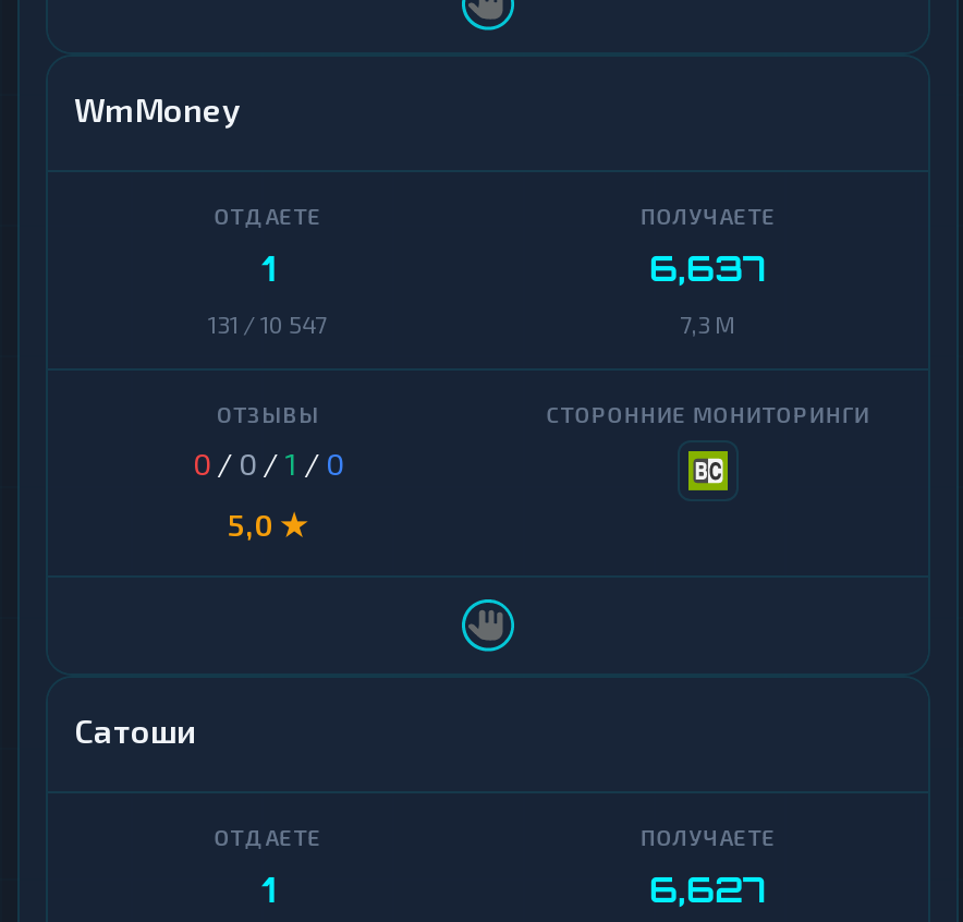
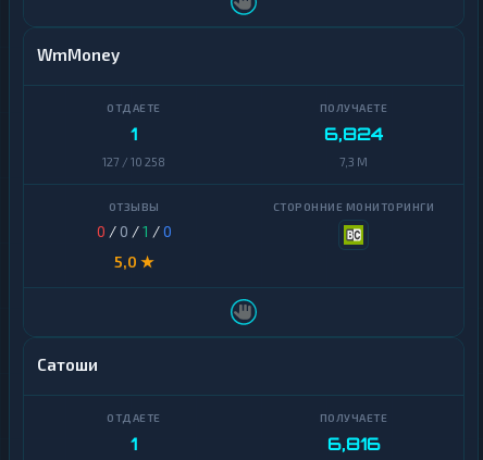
[649,246,767,290] 6,637 -> [324,123,383,145] 6,824
[208,310,328,338] 131 / 10 547 -> [102,154,165,169] 127 / 10 258
[649,868,767,911] 6,627 -> [327,433,380,455] 6,816

